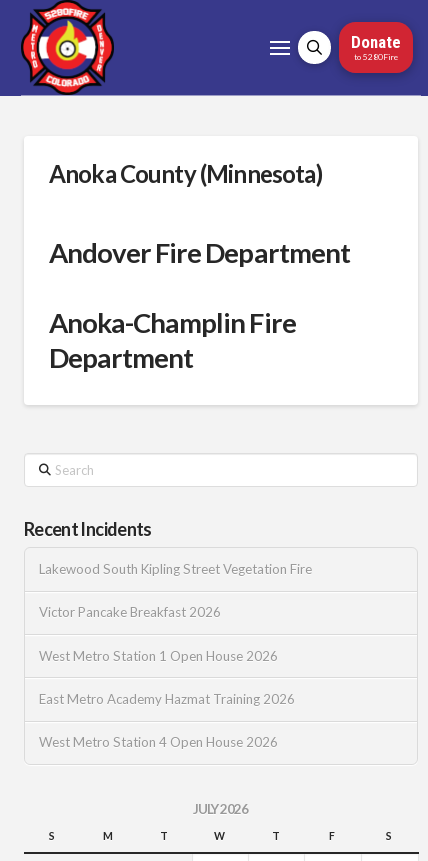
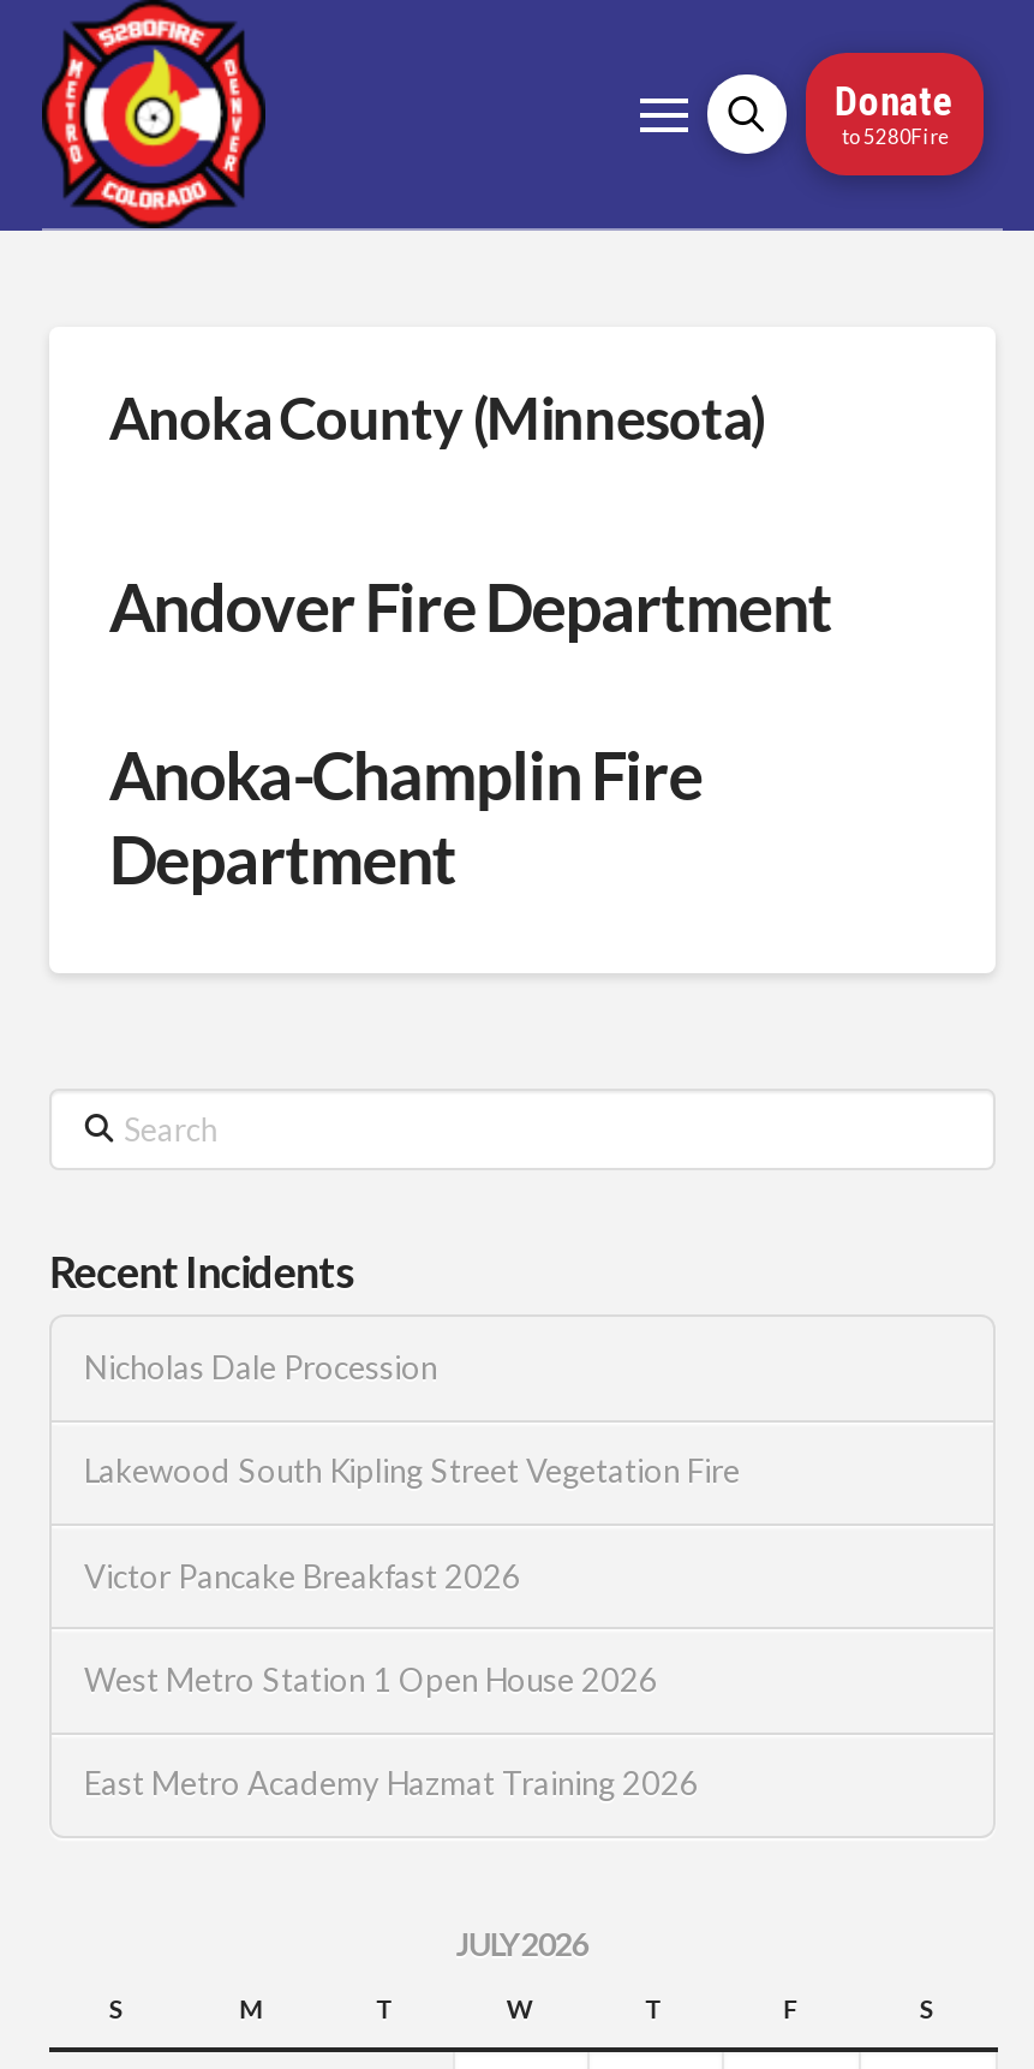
none -> [84,1348,437,1387] Nicholas Dale Procession
moved [38,561,311,707] -> [84,1452,740,1803]: Lakewood South Kipling Street Vegetation Fire | Victor Pancake Breakfast 2026 | West Metro Station 1 Open House 2026 | East Metro Academy Hazmat Training 2026
[38,734,277,750] West Metro Station 4 Open House 2026 -> none

